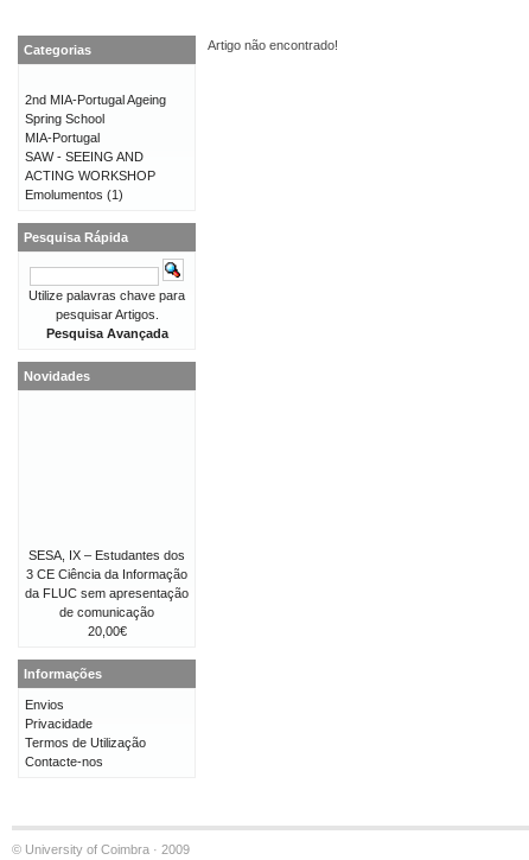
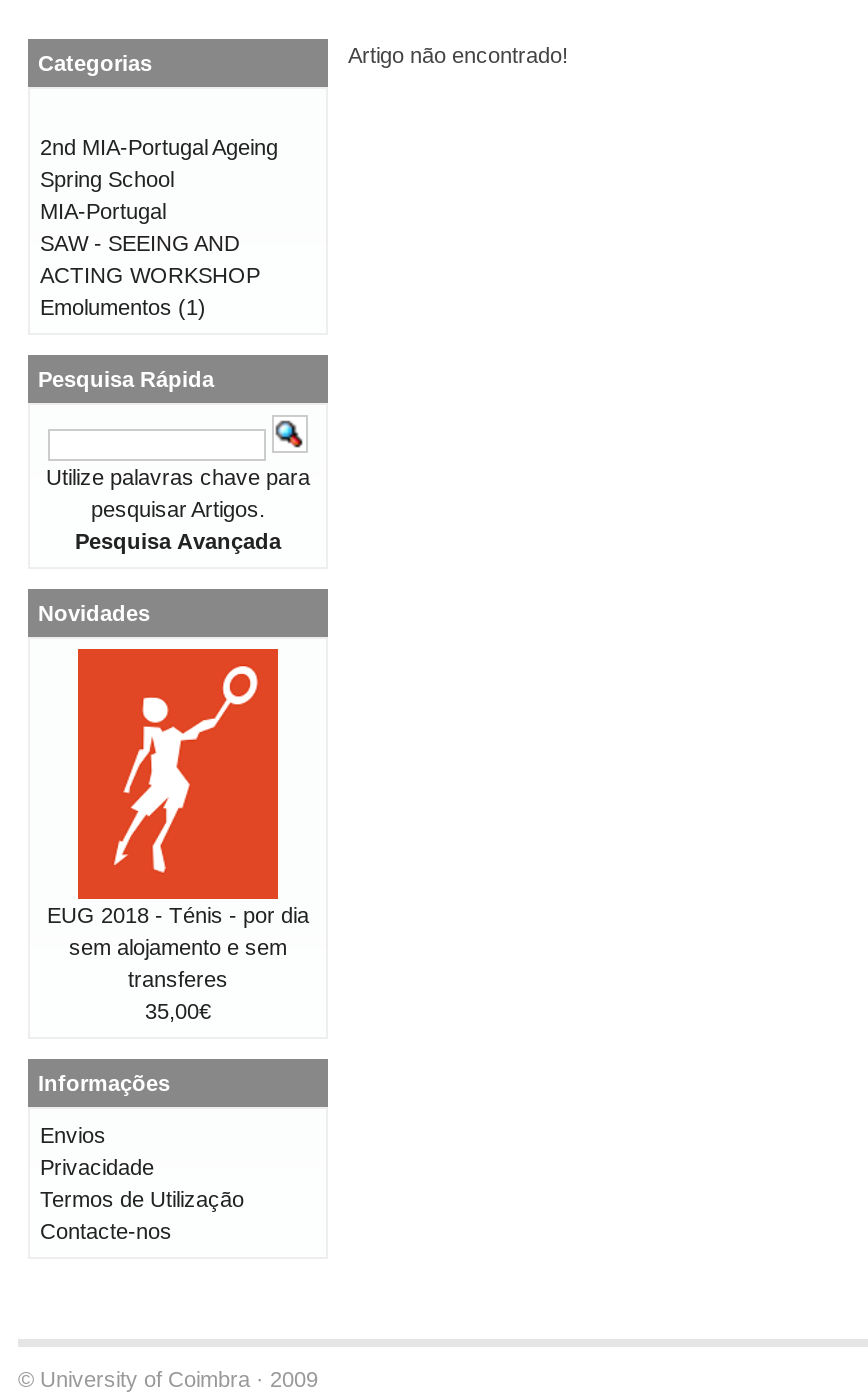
none -> [76,647,280,857] [image]
[25,548,189,638] SESA, IX – Estudantes dos | 3 CE Ciência da Informação | da FLUC sem apresentação | de comunicação | 20,00€ -> [47,903,309,1023] EUG 2018 - Ténis - por dia | sem alojamento e sem | transferes | 35,00€

